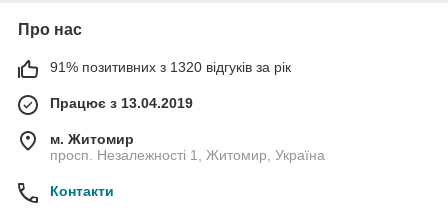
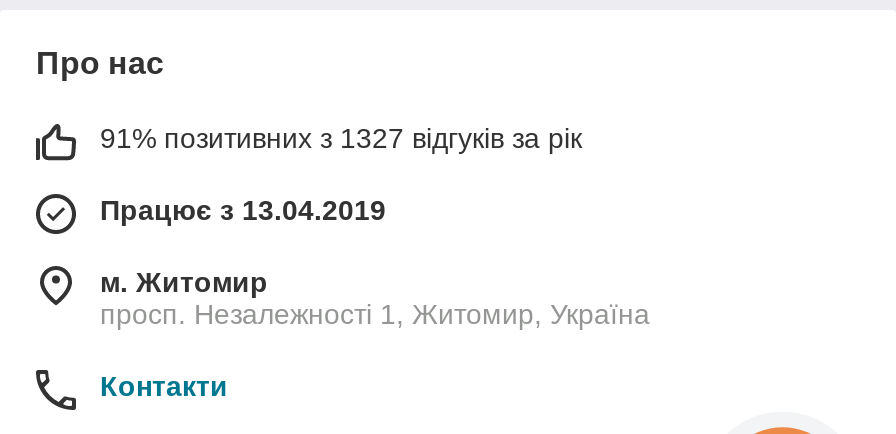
[50,59,291,75] 91% позитивних з 1320 відгуків за рік -> [100,123,582,155] 91% позитивних з 1327 відгуків за рік

